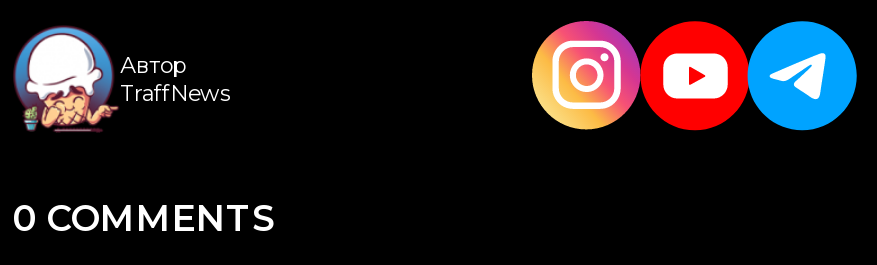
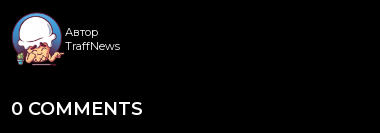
[530,18,860,132] [image] -> none

